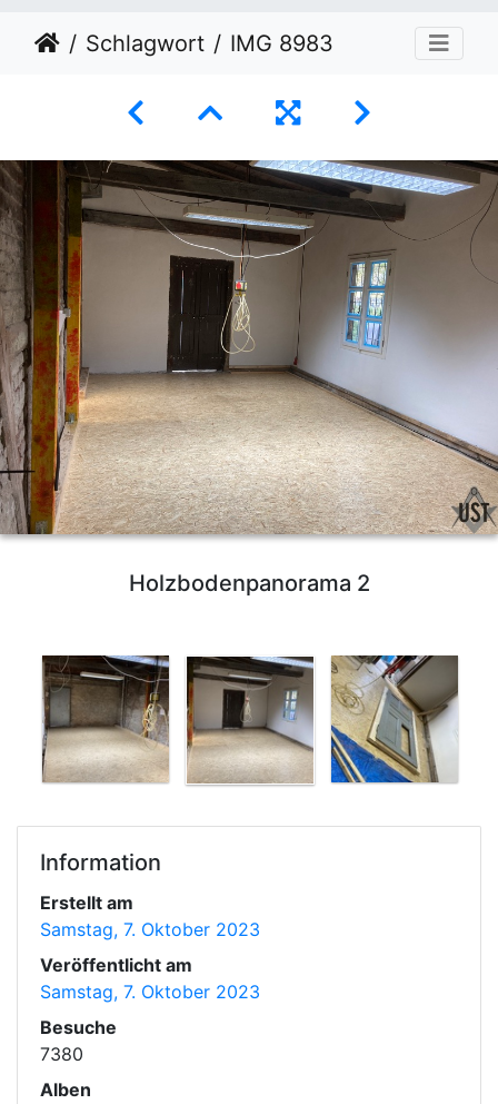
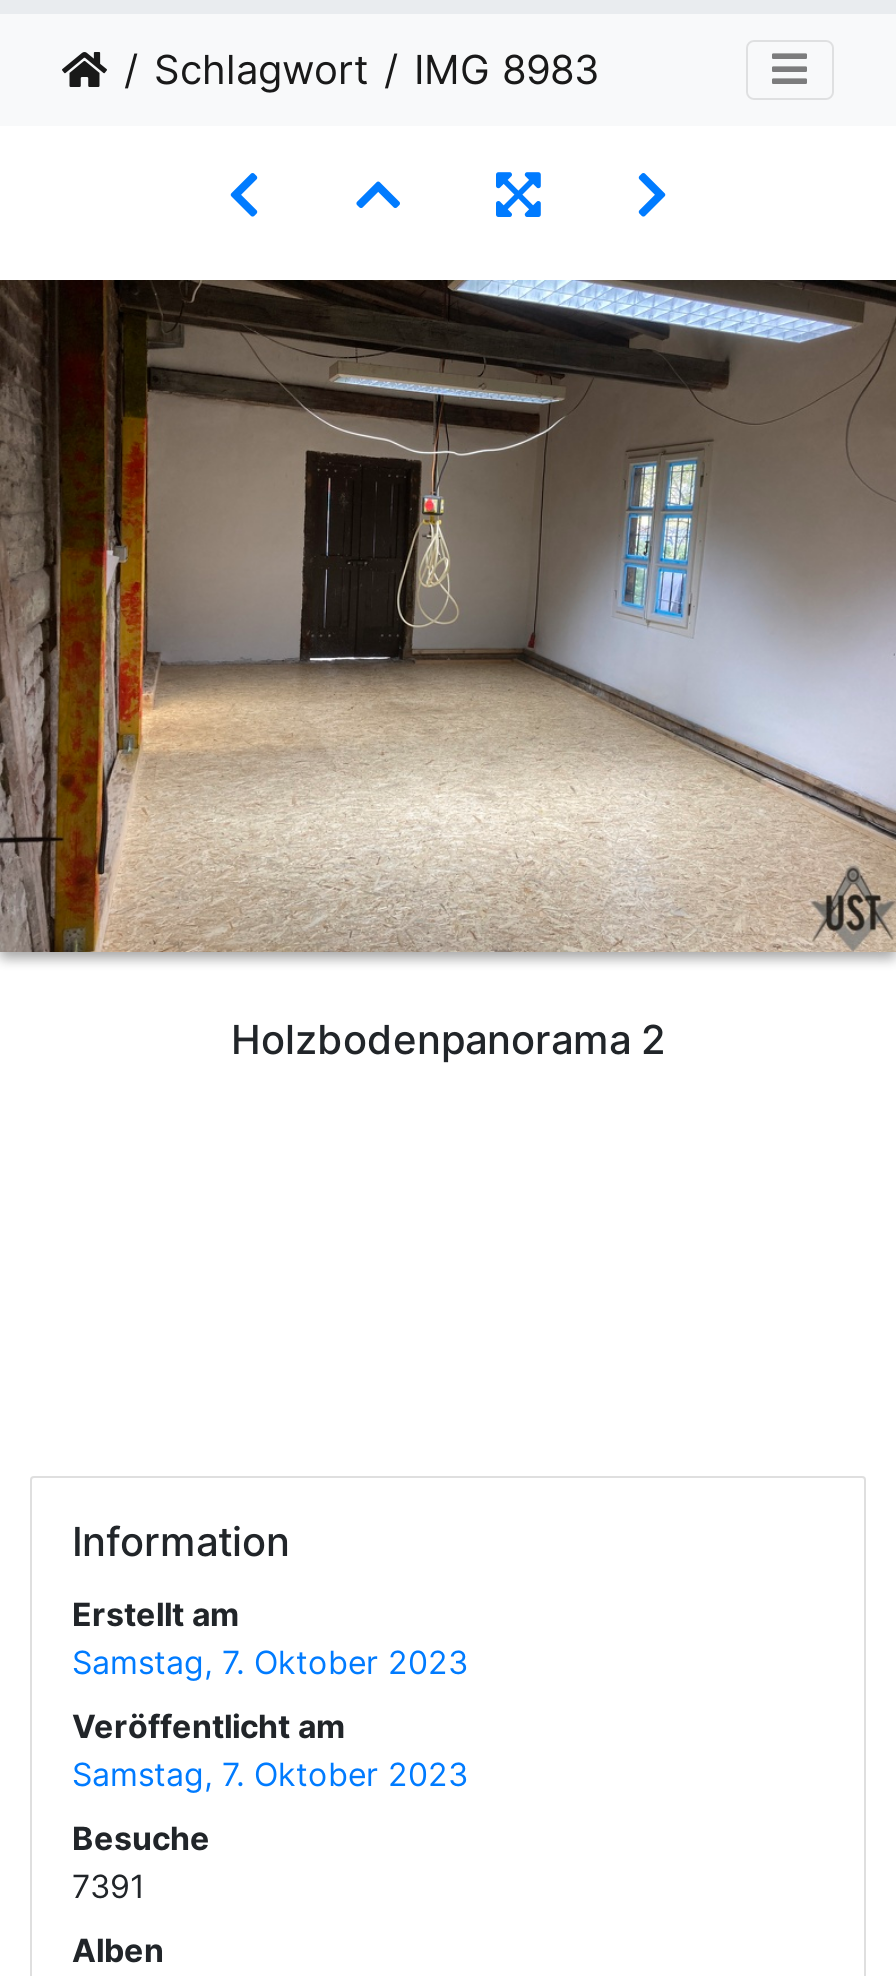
[41,654,170,785] [image] -> none
[186,655,315,786] [image] -> none
[330,654,459,785] [image] -> none
[40,1043,83,1065] 7380 -> [72,1866,144,1906] 7391

